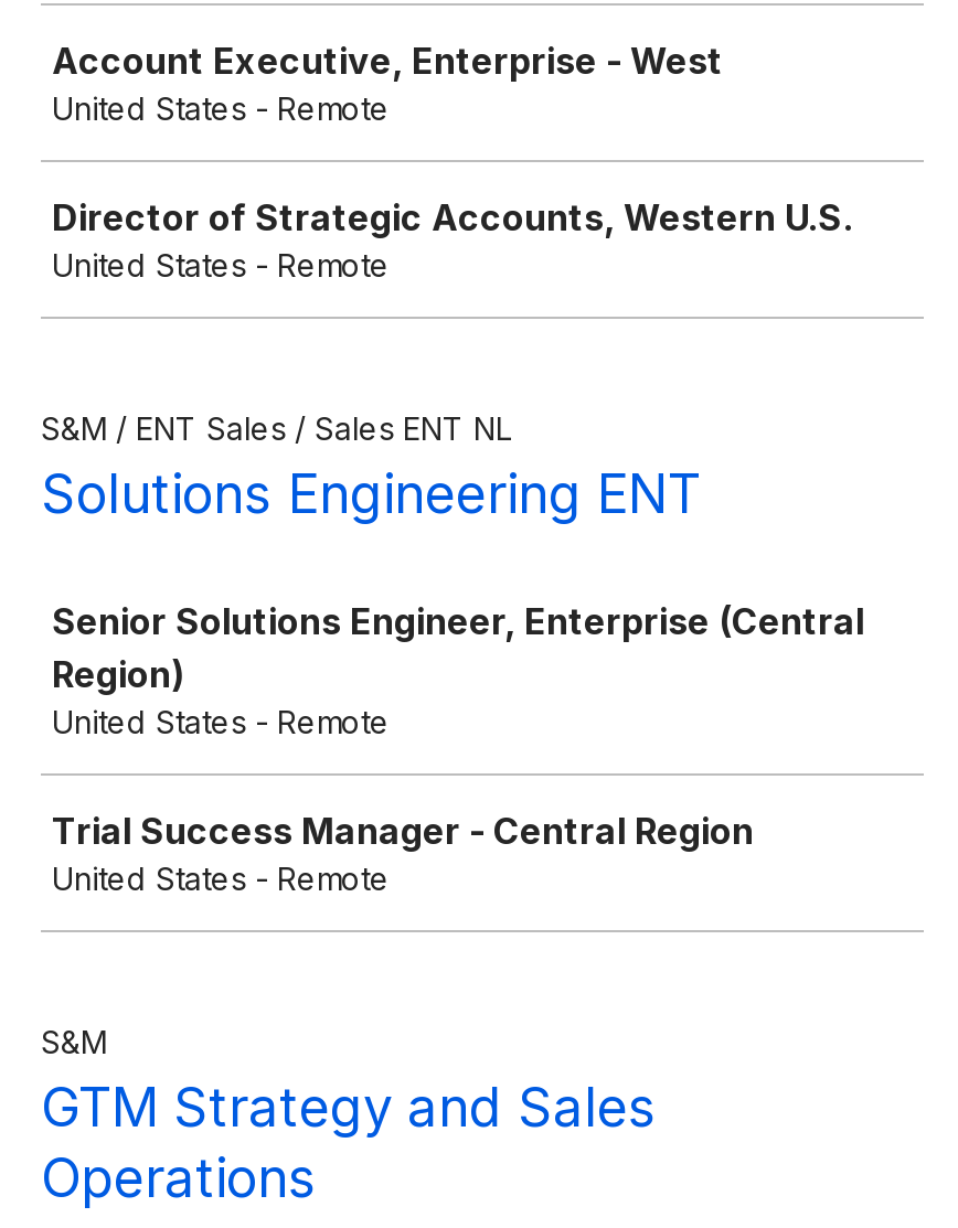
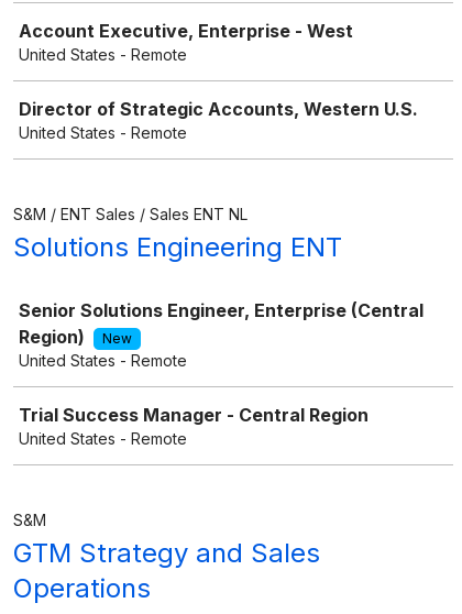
none -> [102,330,132,347] New

